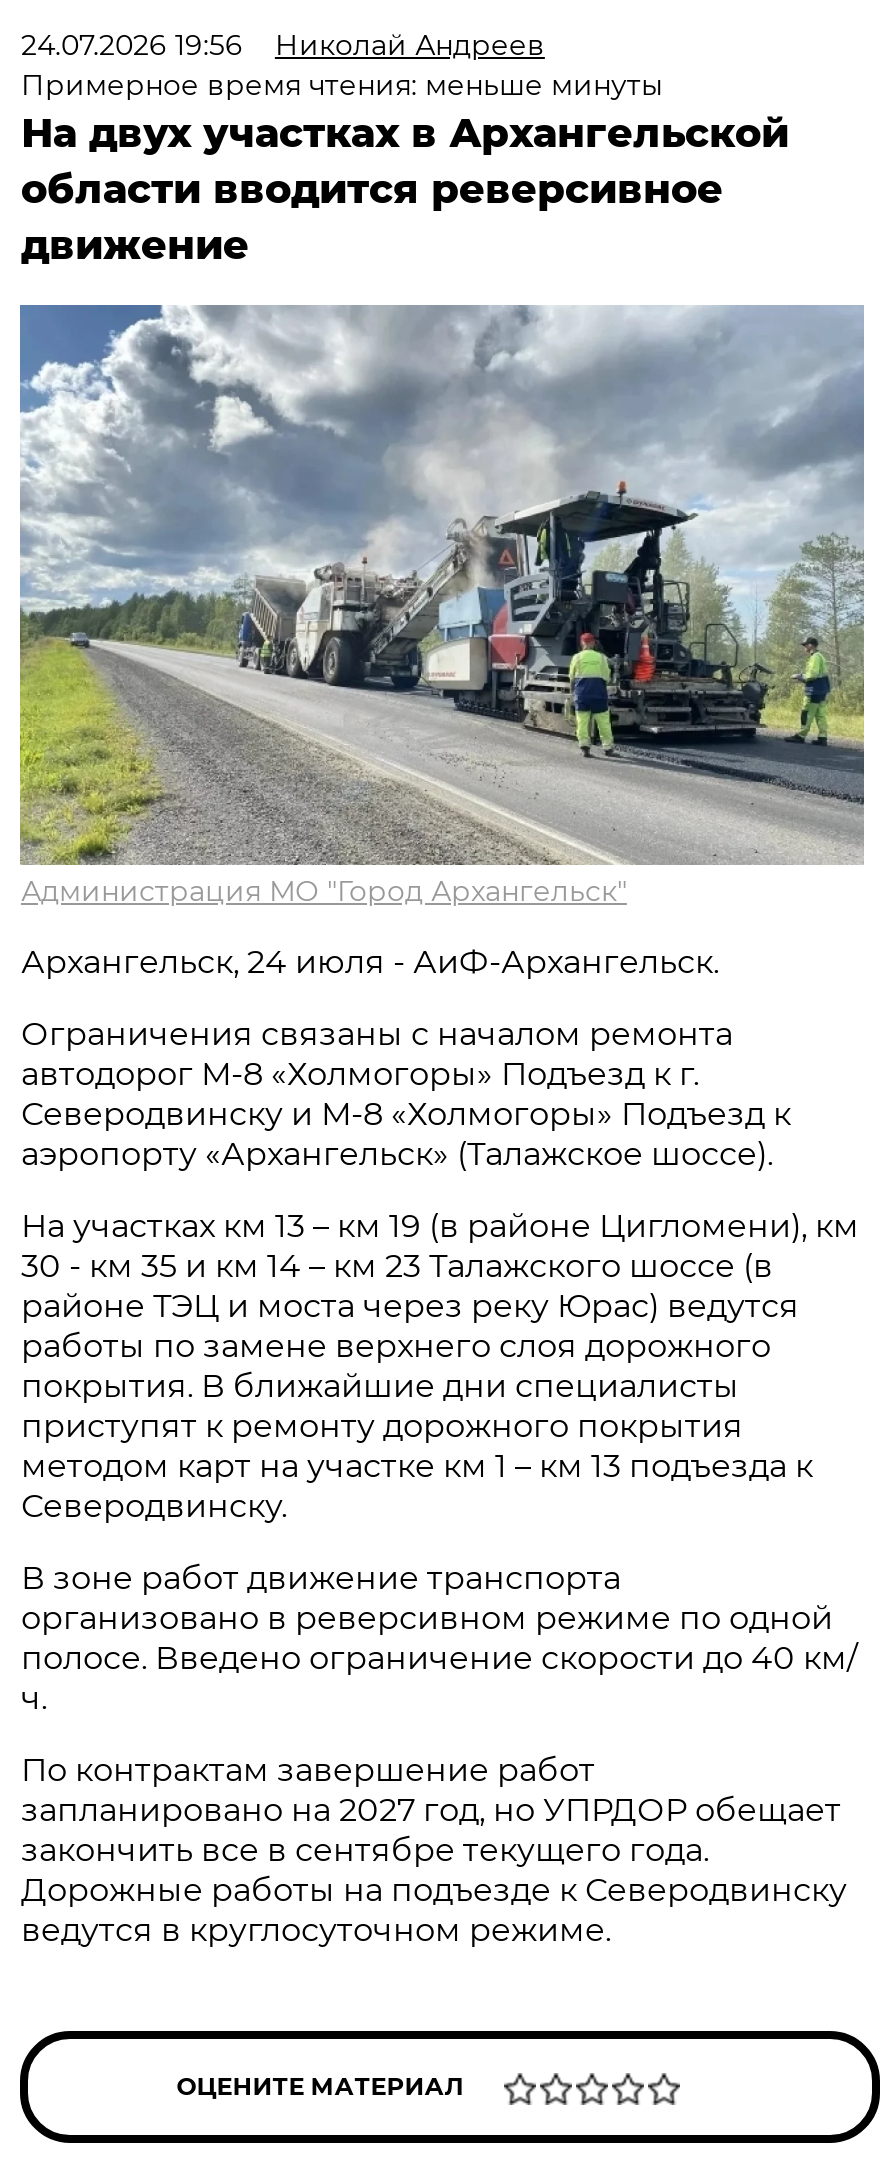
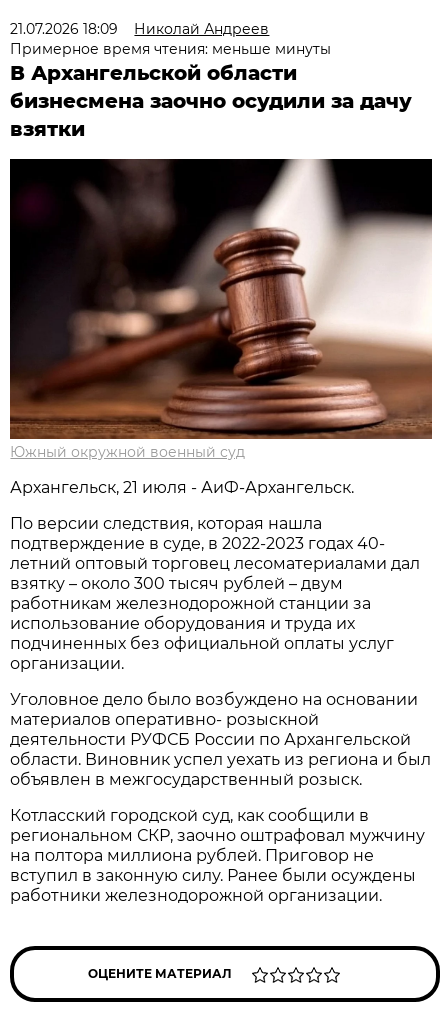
[21,27,545,63] 24.07.2026 19:56 Николай Андреев -> [10,20,269,38] 21.07.2026 18:09 Николай Андреев
[21,109,789,269] На двух участках в Архангельской | области вводится реверсивное | движение -> [10,61,412,141] В Архангельской области | бизнесмена заочно осудили за дачу | взятки
[18,305,866,1949] [image] | Администрация МО "Город Архангельск" | Архангельск, 24 июля - АиФ-Архангельск. | Ограничения связаны с началом ремонта | автодорог М-8 «Холмогоры» Подъезд к г. | Северодвинску и М-8 «Холмогоры» Подъезд к | аэропорту «Архангельск» (Талажское шоссе). | На участках км 13 – км 19 (в районе Цигломени), км | 30 - км 35 и км 14 – км 23 Талажского шоссе (в | районе ТЭЦ и моста через реку Юрас) ведутся | работы по замене верхнего слоя дорожного | покрытия. В ближайшие дни специалисты | приступят к ремонту дорожного покрытия | методом карт на участке км 1 – км 13 подъезда к | Северодвинску. | В зоне работ движение транспорта | организовано в реверсивном режиме по одной | полосе. Введено ограничение скорости до 40 км/ | ч. | По контрактам завершение работ | запланировано на 2027 год, но УПРДОР обещает | закончить все в сентябре текущего года. | Дорожные работы на подъезде к Северодвинску | ведутся в круглосуточном режиме. -> [9,158,433,905] [image] | Южный окружной военный суд | Архангельск, 21 июля - АиФ-Архангельск. | По версии следствия, которая нашла | подтверждение в суде, в 2022-2023 годах 40- | летний оптовый торговец лесоматериалами дал | взятку – около 300 тысяч рублей – двум | работникам железнодорожной станции за | использование оборудования и труда их | подчиненных без официальной оплаты услуг | организации. | Уголовное дело было возбуждено на основании | материалов оперативно- розыскной | деятельности РУФСБ России по Архангельской | области. Виновник успел уехать из региона и был | объявлен в межгосударственный розыск. | Котласский городской суд, как сообщили в | региональном СКР, заочно оштрафовал мужчину | на полтора миллиона рублей. Приговор не | вступил в законную силу. Ранее были осуждены | работники железнодорожной организации.

